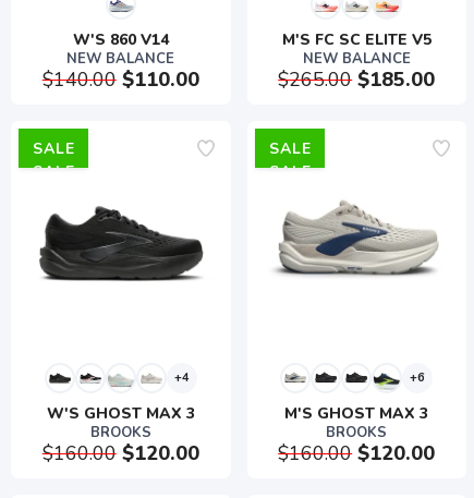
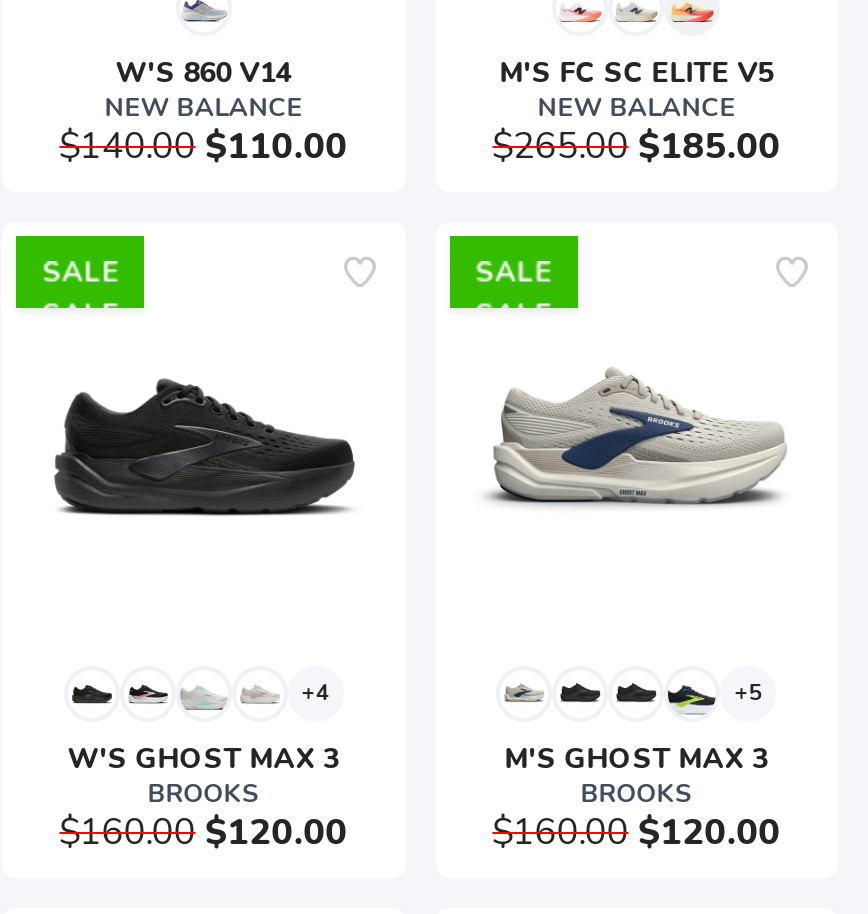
[410,369,425,386] +6 -> [734,678,762,708] +5

